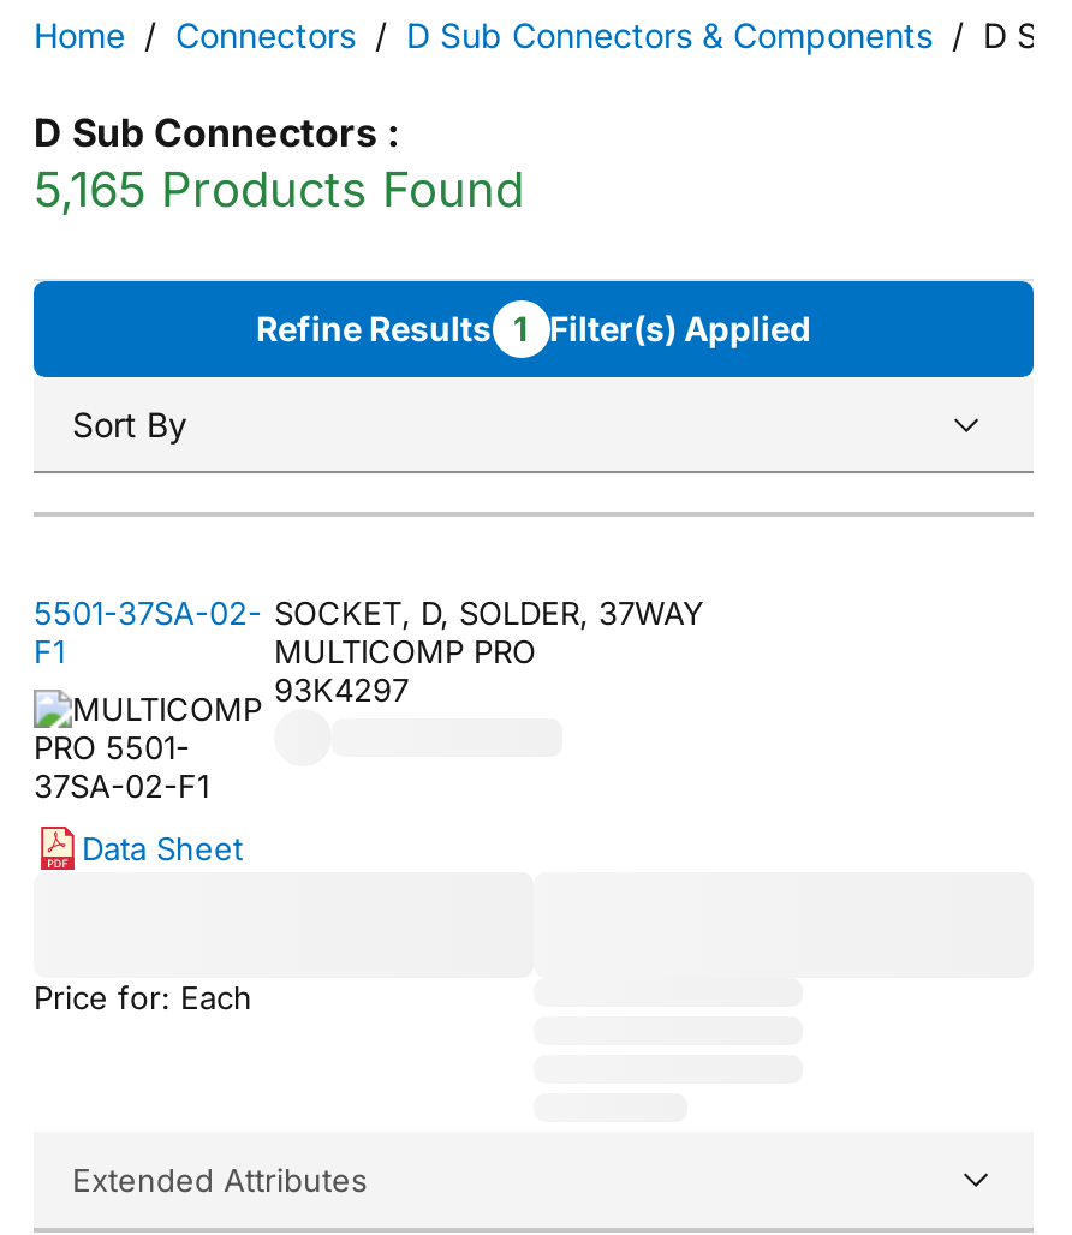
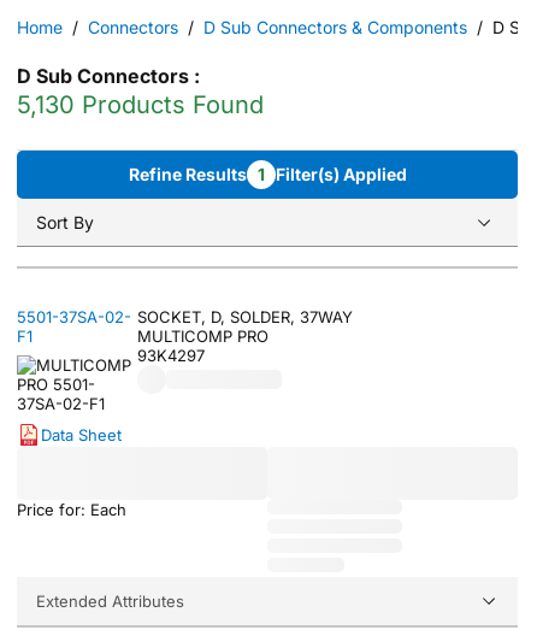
[34,161,524,219] 5,165 Products Found -> [17,90,264,119] 5,130 Products Found

